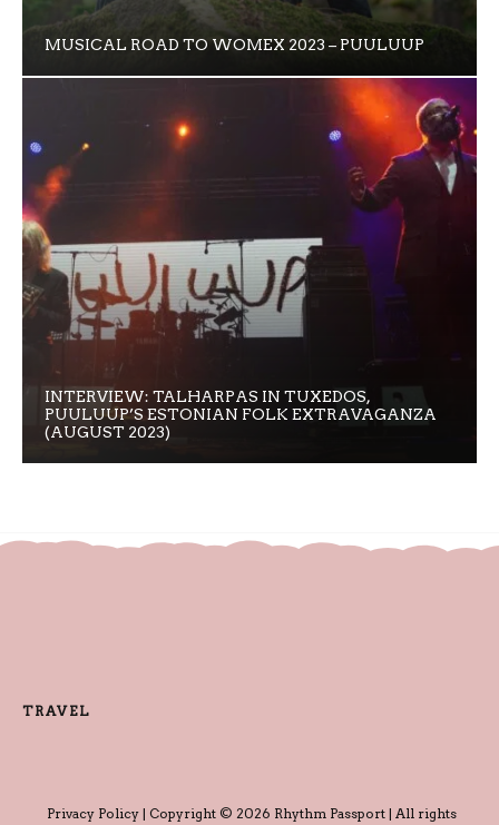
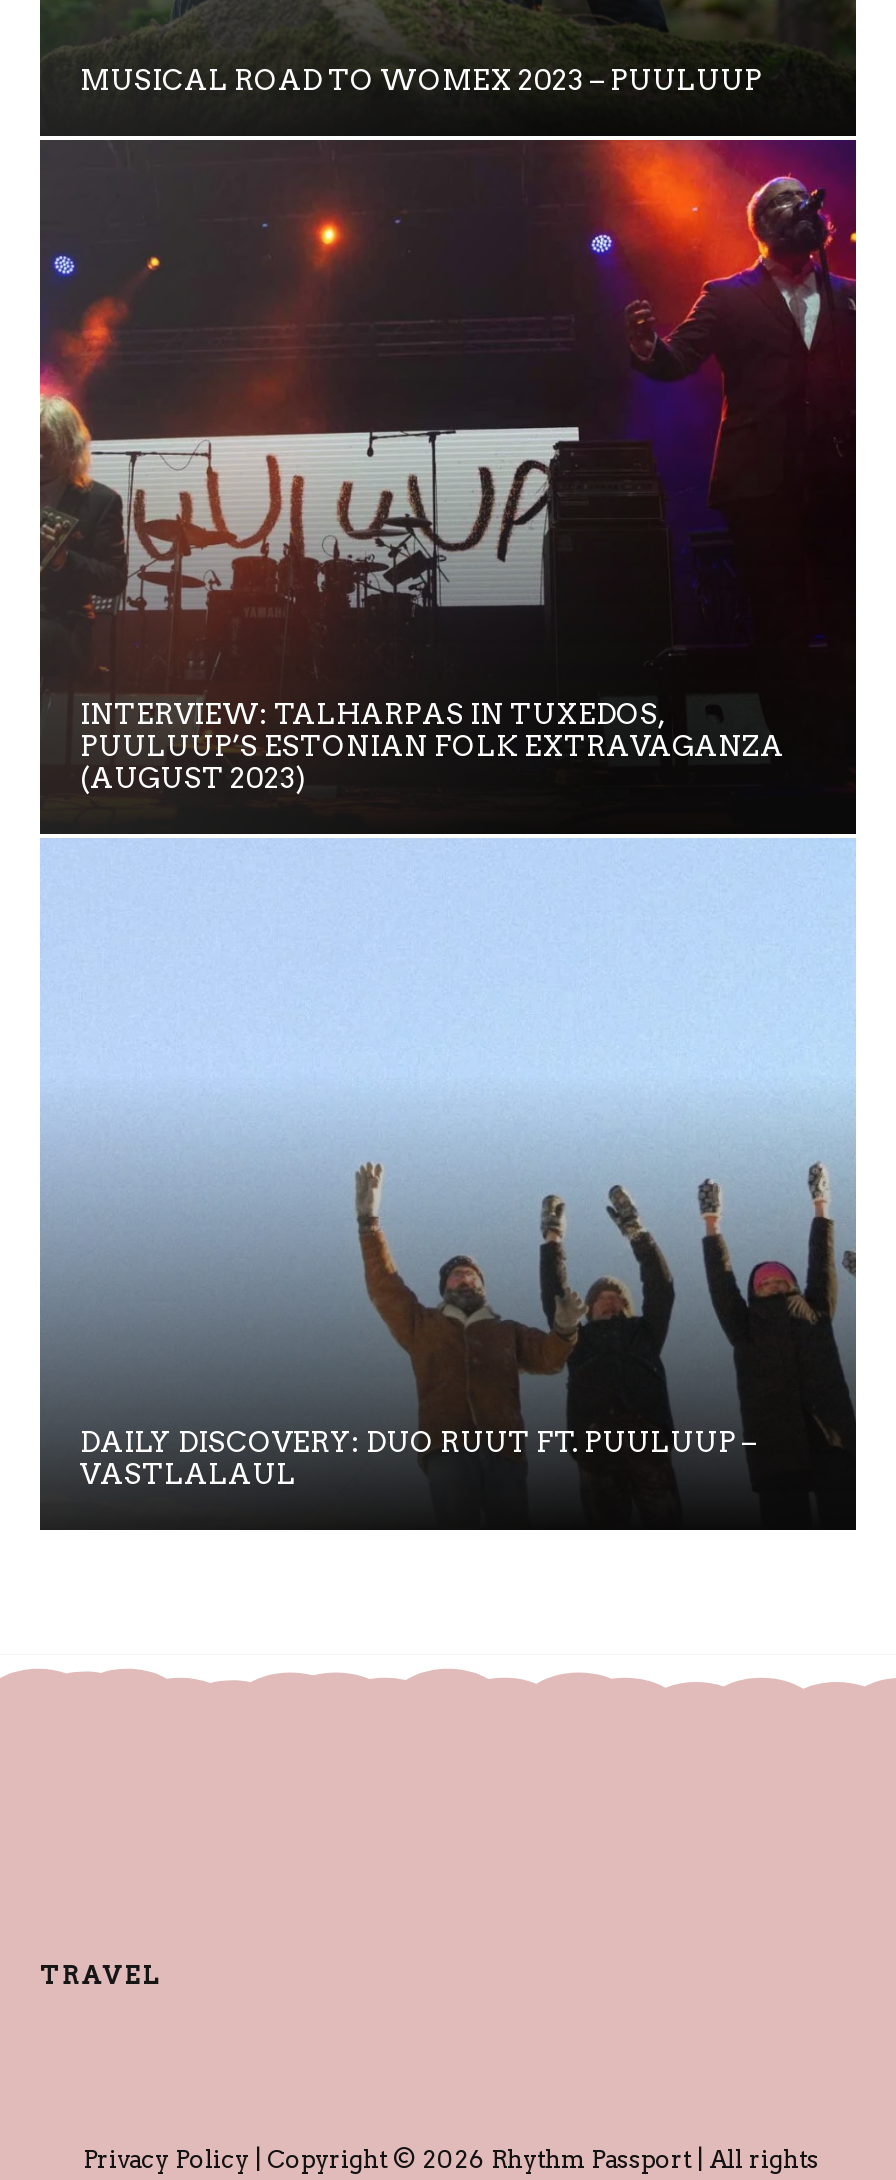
none -> [38,838,858,1490] [image] | DAILY DISCOVERY: DUO RUUT FT. PUULUUP – | VASTLALAUL

